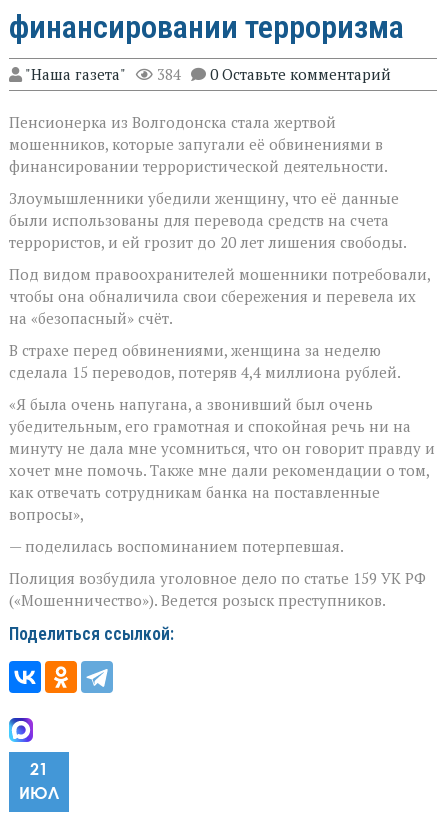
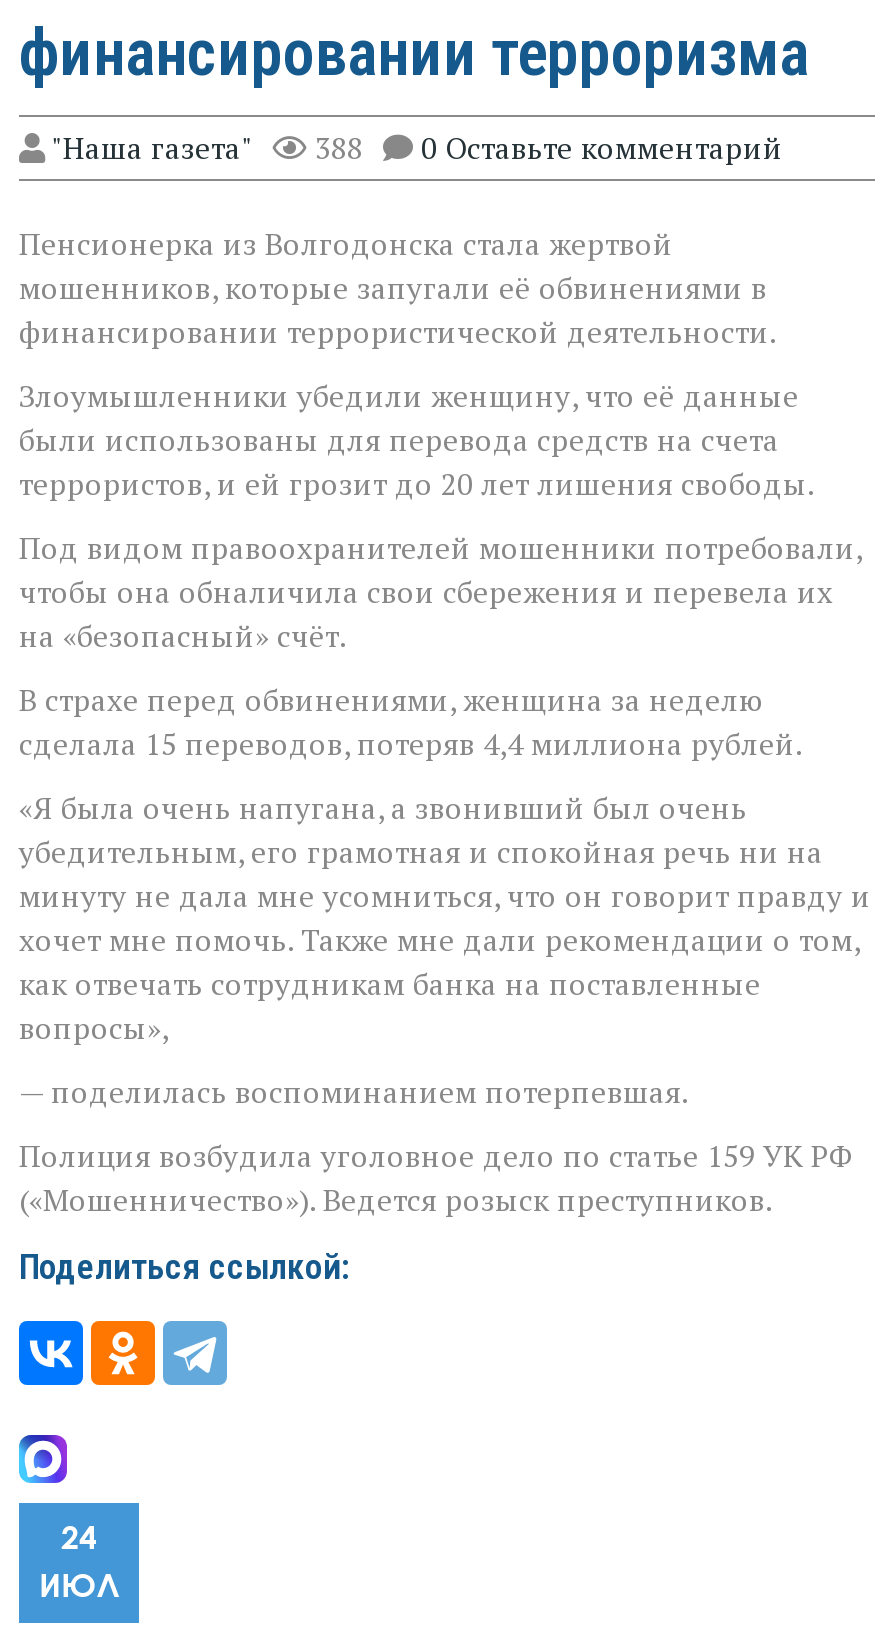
[25,64,391,84] "Наша газета" 384 0 Оставьте комментарий -> [51,127,783,167] "Наша газета" 388 0 Оставьте комментарий
[30,759,48,779] 21 -> [61,1517,97,1557] 24

